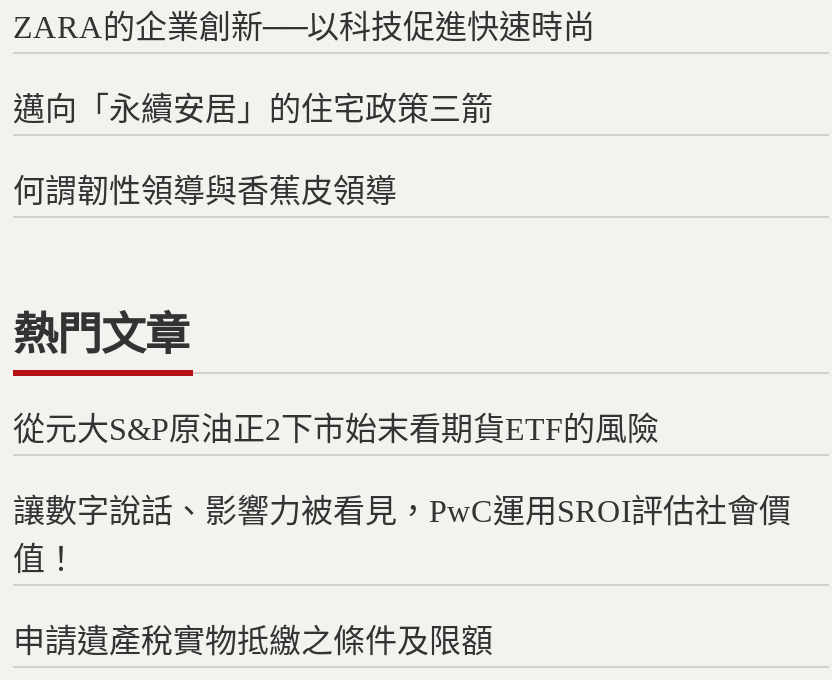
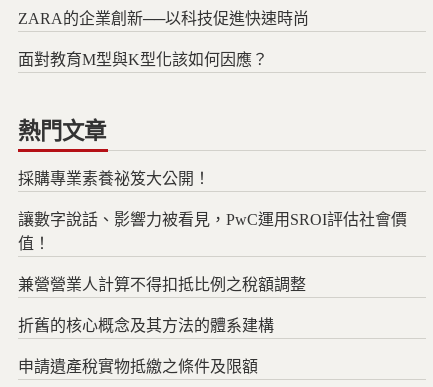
[13,91,493,207] 邁向「永續安居」的住宅政策三箭 | 何謂韌性領導與香蕉皮領導 -> [18,51,268,68] 面對教育M型與K型化該如何因應？
moved [13,309,189,359] -> [18,119,106,144]: 熱門文章
[13,411,659,445] 從元大S&P原油正2下市始末看期貨ETF的風險 -> [18,170,210,187] 採購專業素養祕笈大公開！
moved [13,493,791,575] -> [18,211,407,252]: 讓數字說話、影響力被看見，PwC運用SROI評估社會價 | 值！
none -> [18,276,306,334] 兼營營業人計算不得扣抵比例之稅額調整 | 折舊的核心概念及其方法的體系建構

